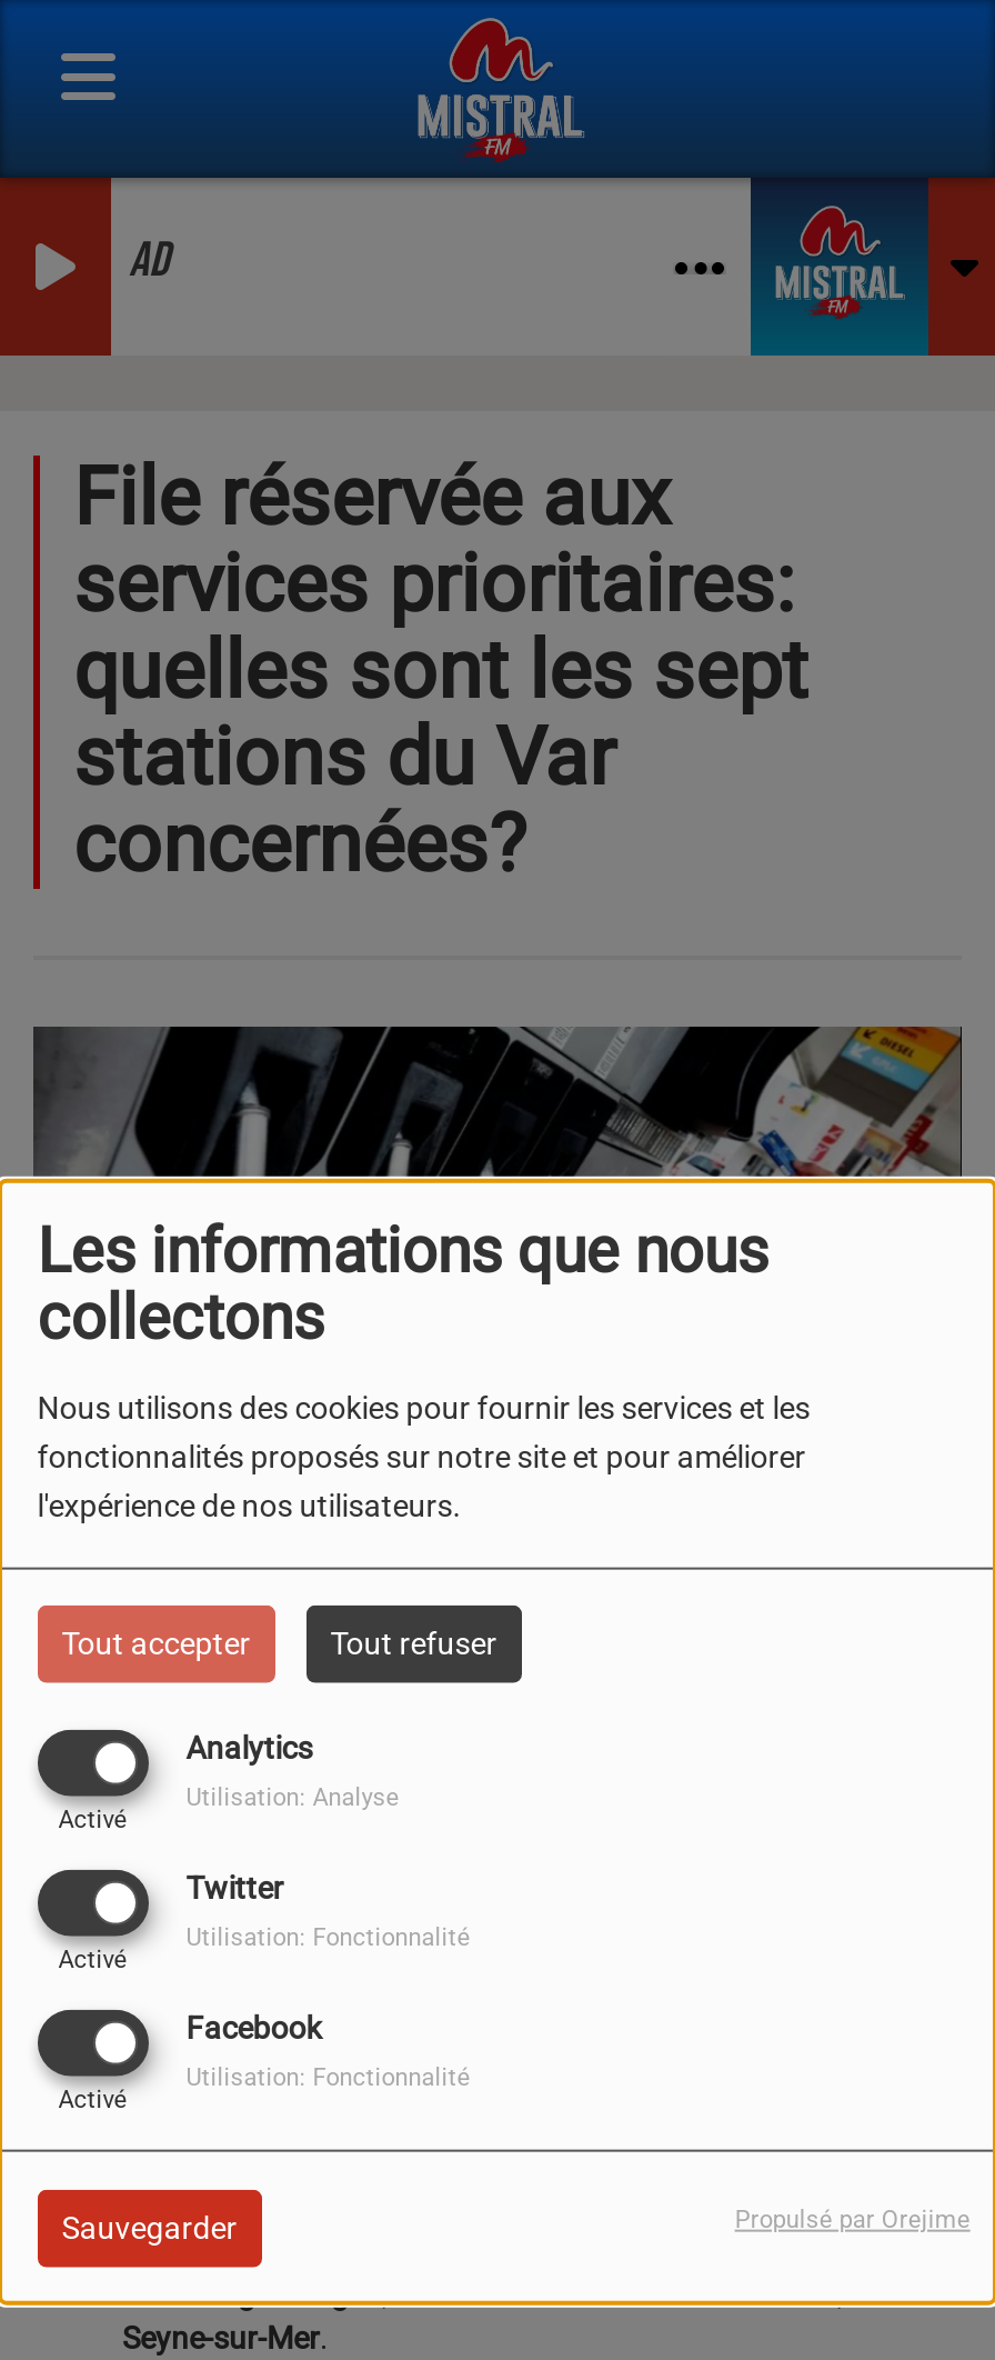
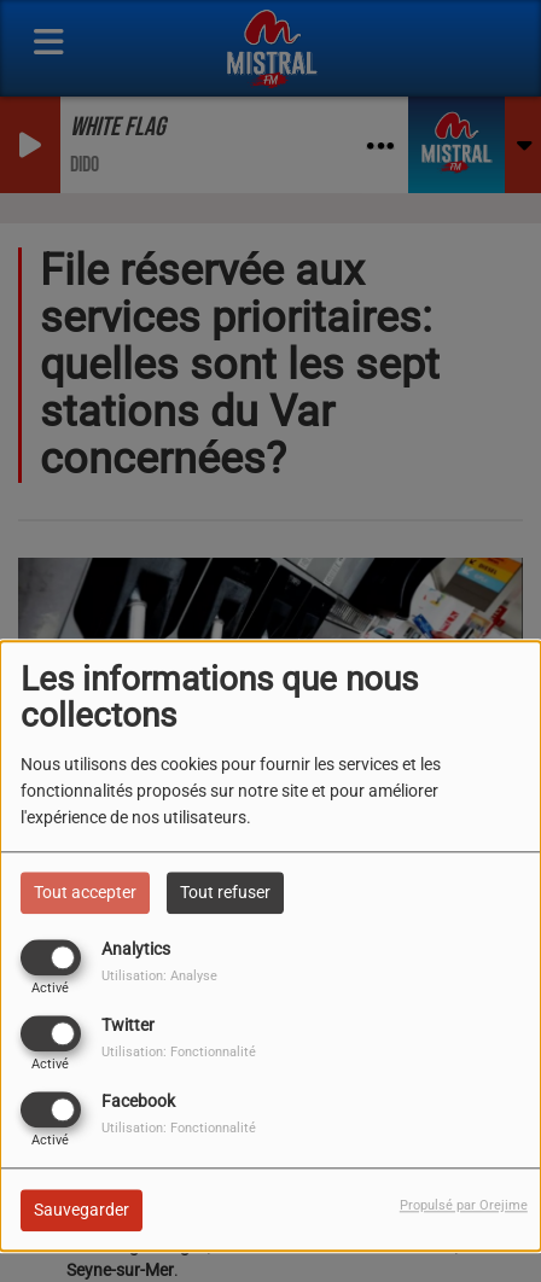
[129,230,169,290] AD -> [70,111,165,177] WHITE FLAG | DIDO

